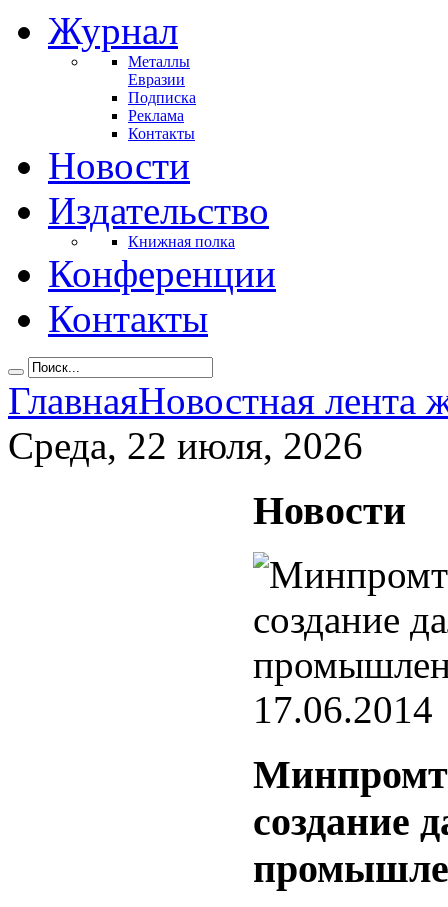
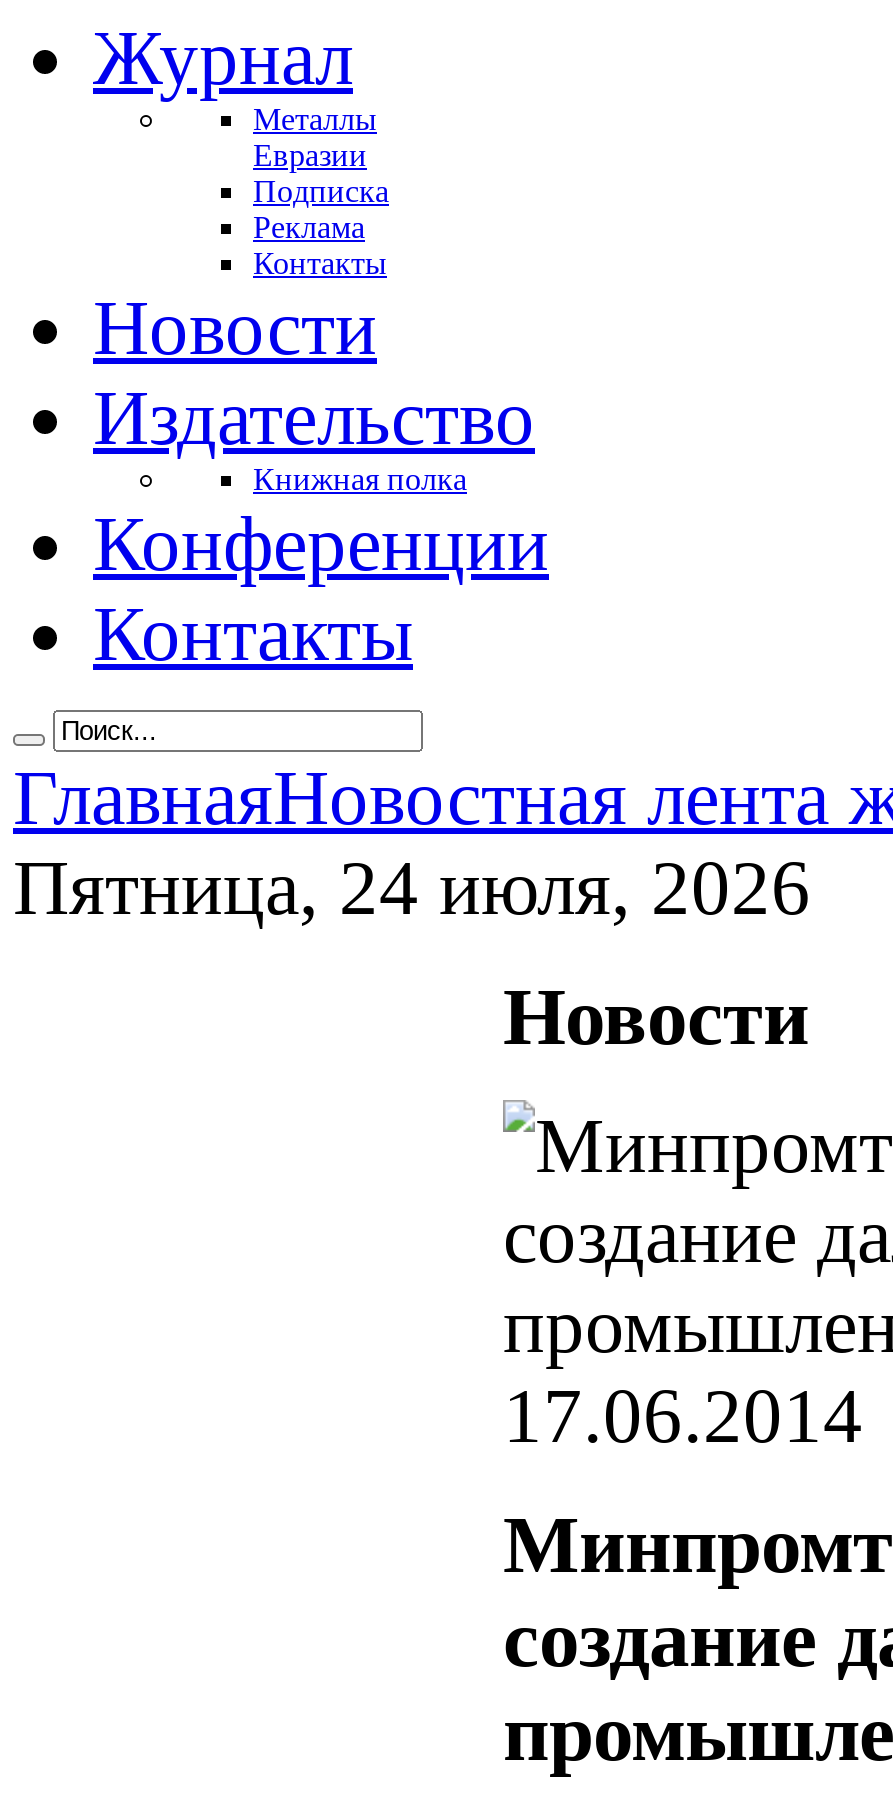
[8,424,363,467] Среда, 22 июля, 2026 -> [13,844,811,930] Пятница, 24 июля, 2026

